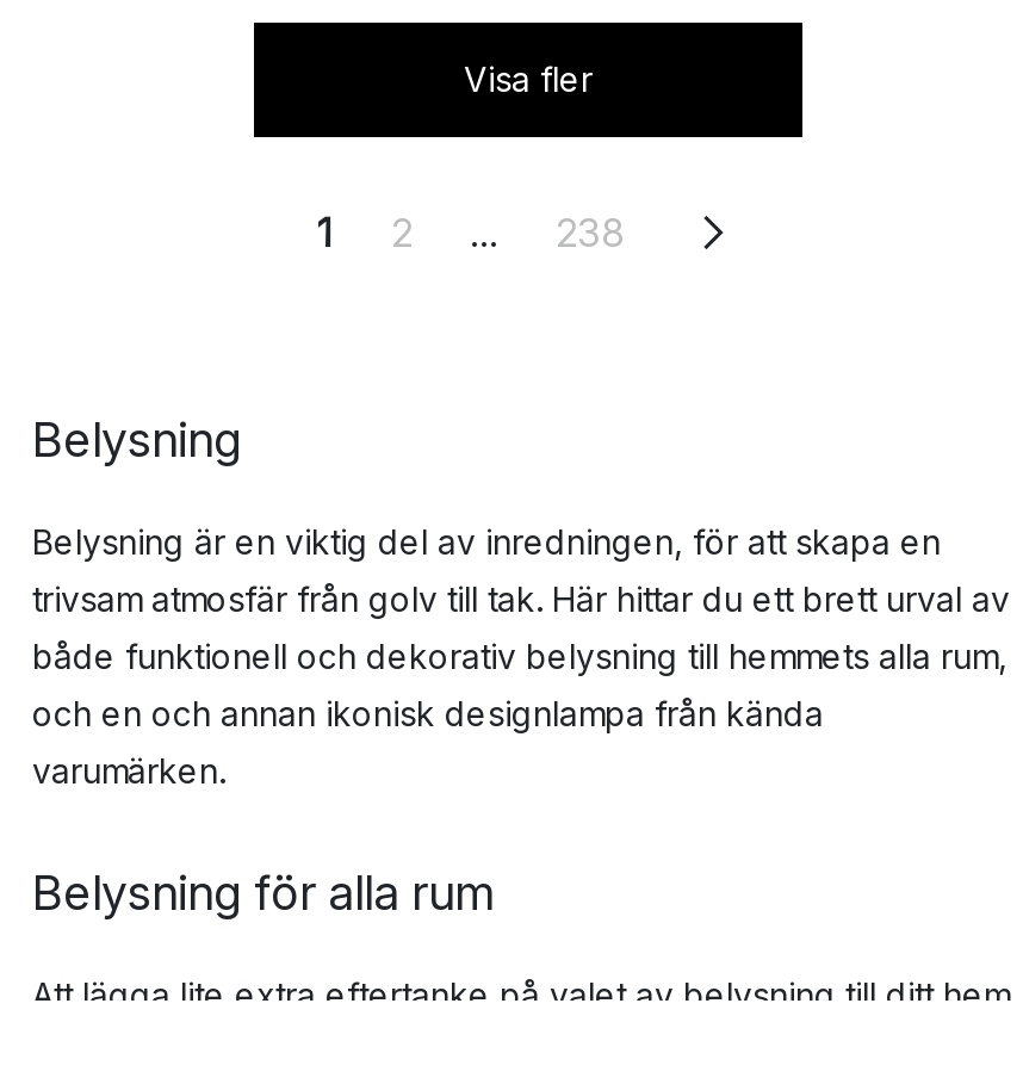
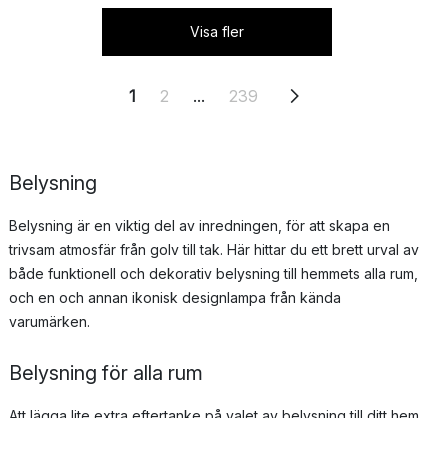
[556,209,625,257] 238 -> [228,86,257,106] 239

